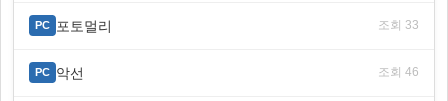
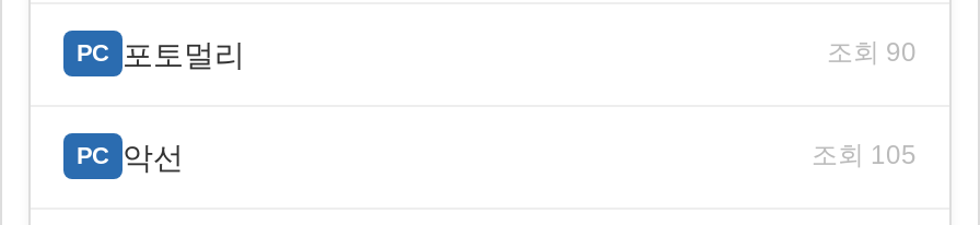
[378,18,419,32] 조회 33 -> [827,38,917,68] 조회 90
[378,65,419,79] 조회 46 -> [812,140,917,171] 조회 105

